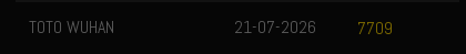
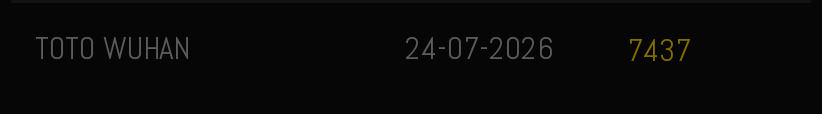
[234,17,316,39] 21-07-2026 -> [405,30,553,70] 24-07-2026
[357,18,393,40] 7709 -> [627,31,691,71] 7437

